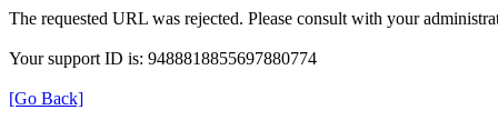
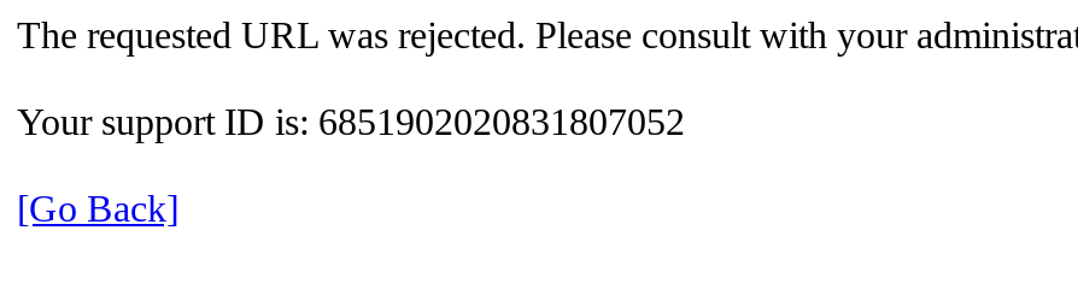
[9,49,317,68] Your support ID is: 9488818855697880774 -> [17,101,685,142] Your support ID is: 6851902020831807052

